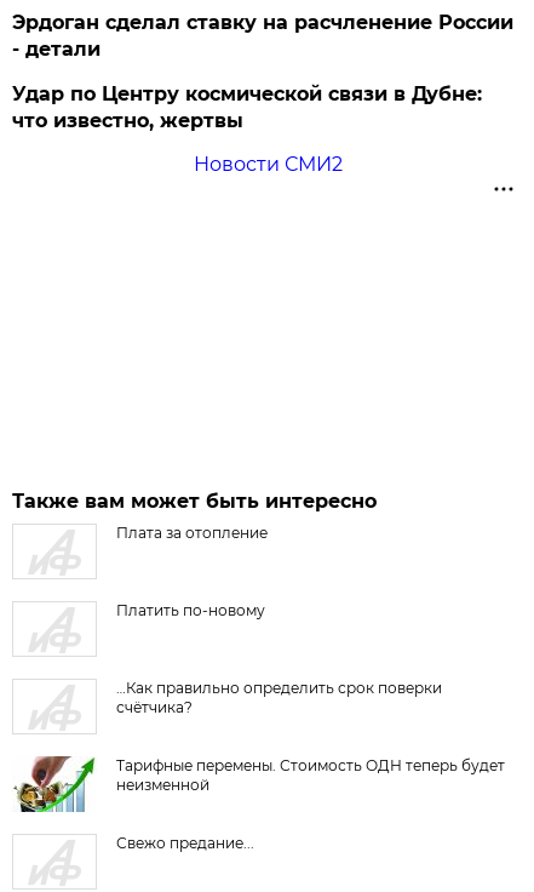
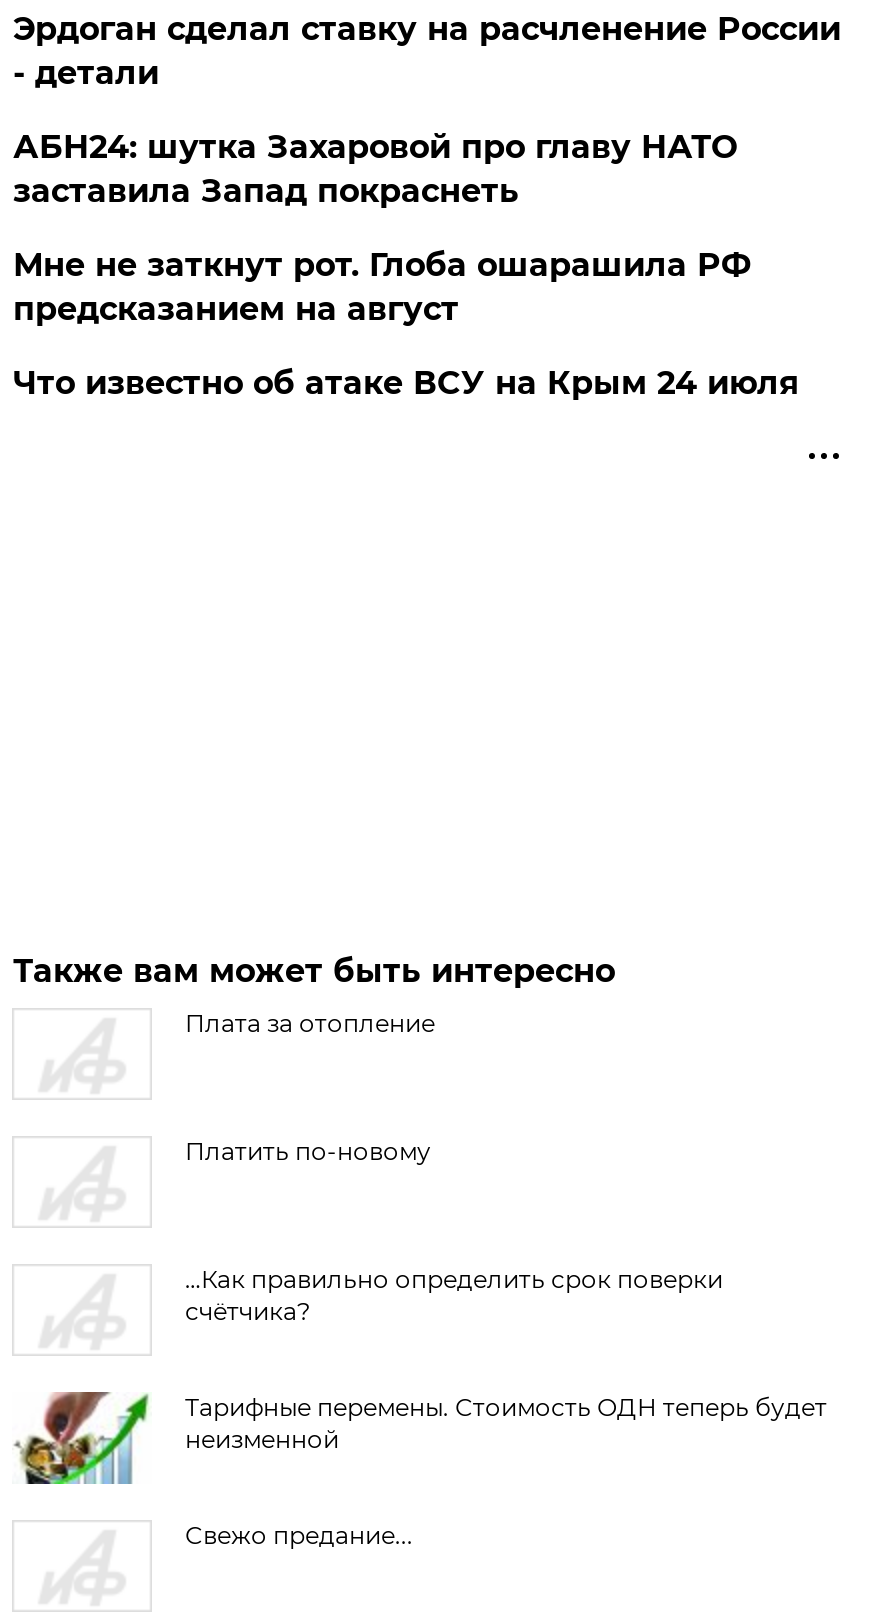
[13,82,482,176] Удар по Центру космической связи в Дубне: | что известно, жертвы | Новости СМИ2 -> [13,128,799,402] АБН24: шутка Захаровой про главу НАТО | заставила Запад покраснеть | Мне не заткнут рот. Глоба ошарашила РФ | предсказанием на август | Что известно об атаке ВСУ на Крым 24 июля

